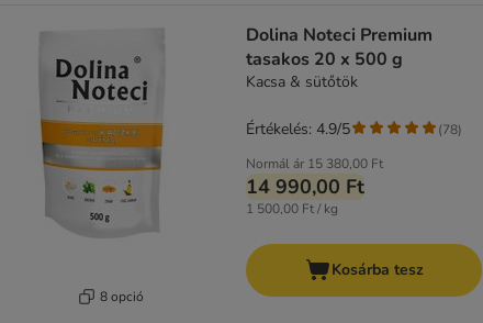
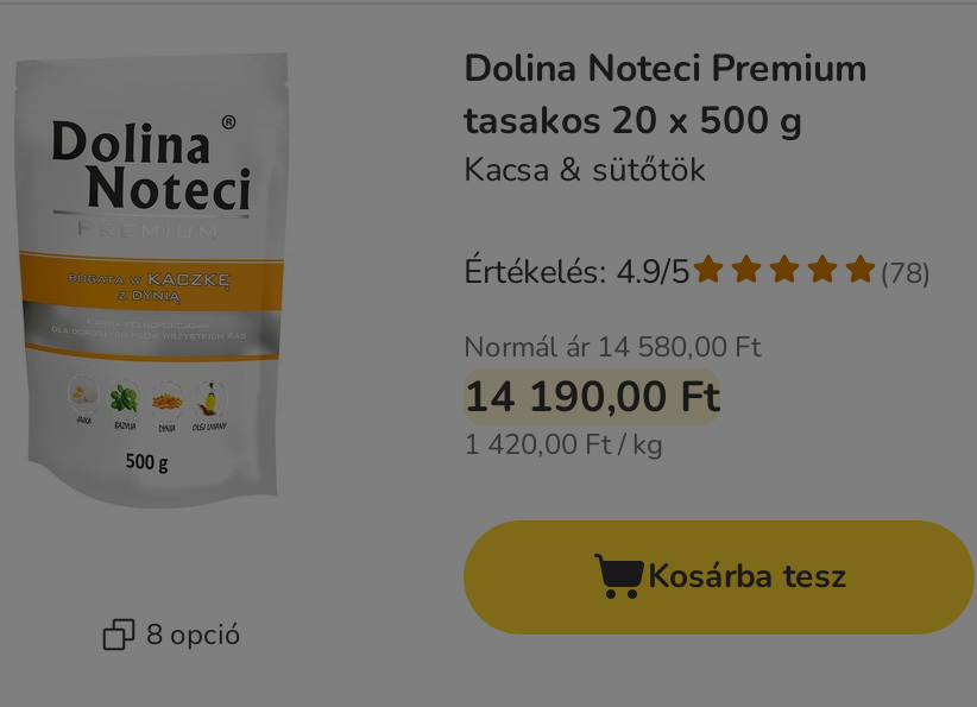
[246,155,383,173] Normál ár 15 380,00 Ft -> [464,328,761,366] Normál ár 14 580,00 Ft
[246,174,364,200] 14 990,00 Ft -> [464,369,720,426] 14 190,00 Ft
[246,200,338,218] 1 500,00 Ft / kg -> [464,426,663,464] 1 420,00 Ft / kg

